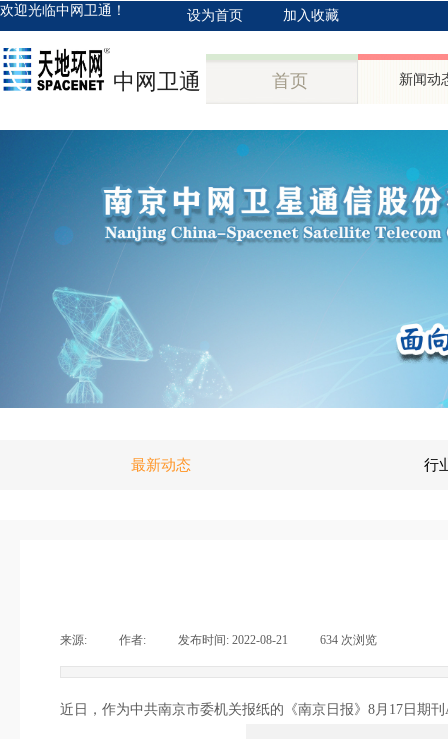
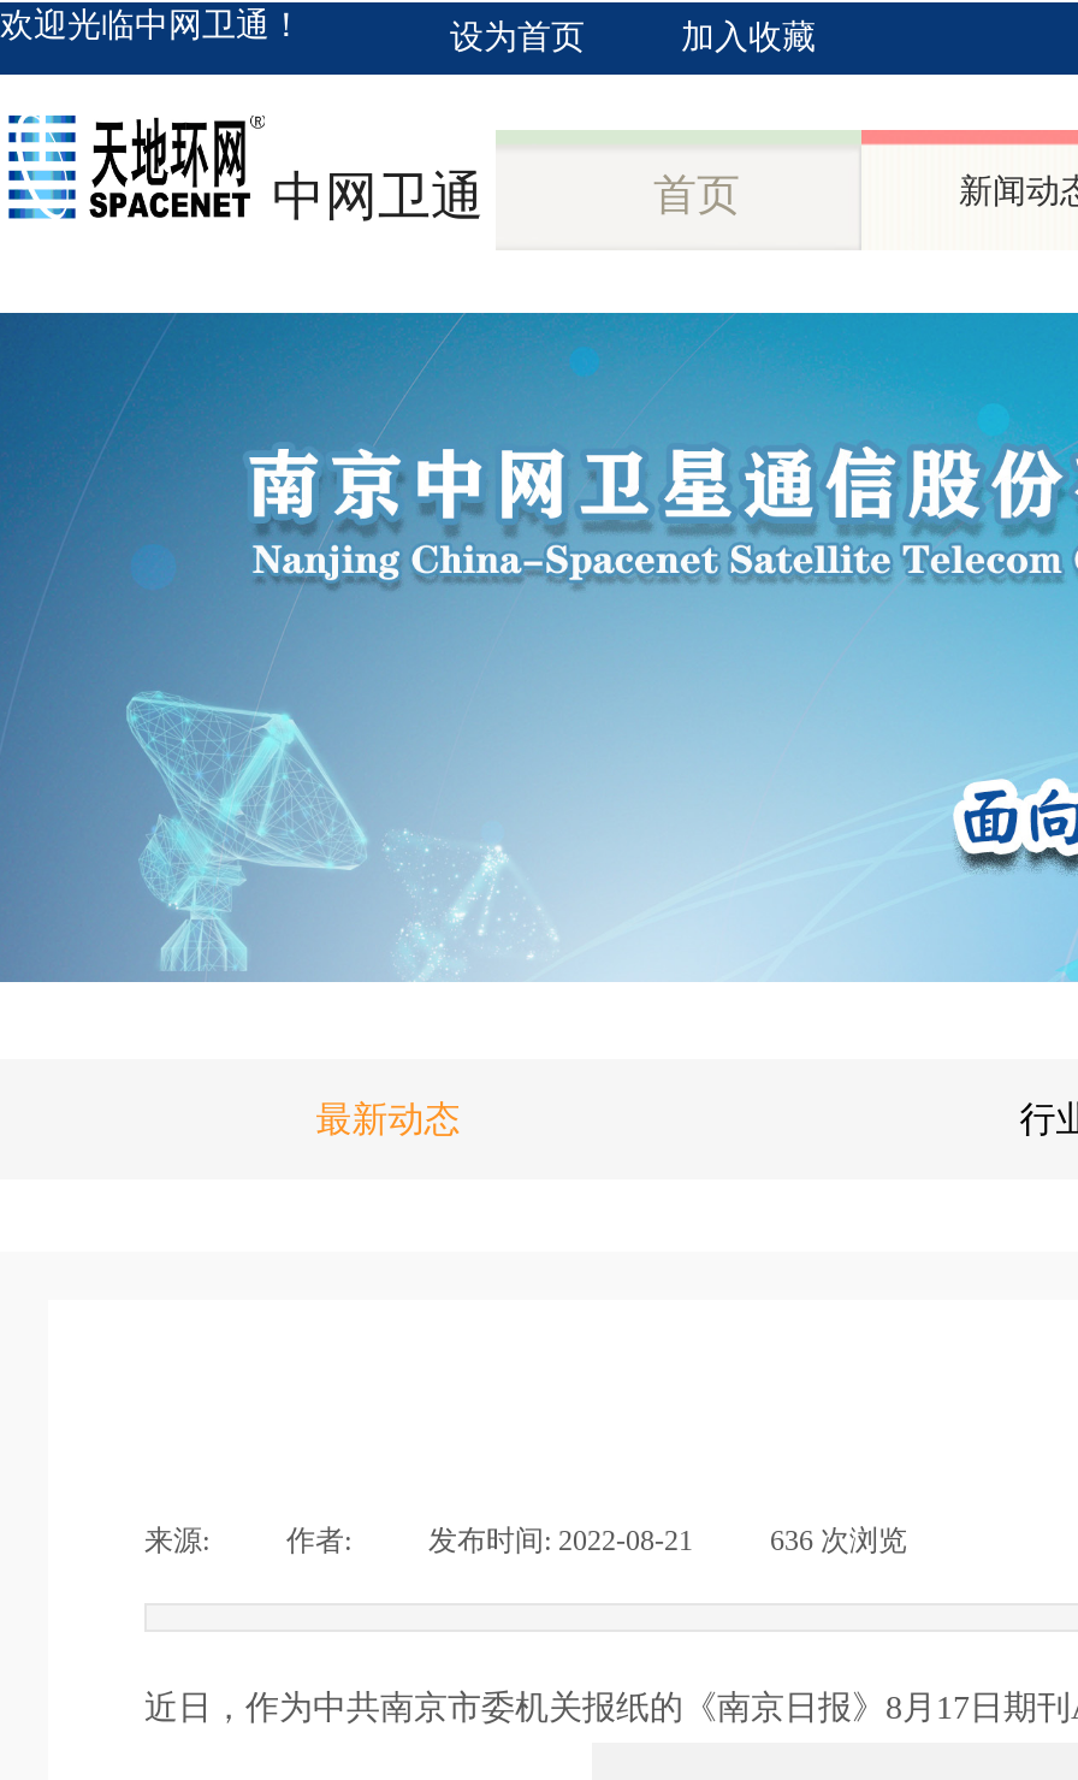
[320,633,377,647] 634次浏览 -> [770,1524,907,1557] 636次浏览

